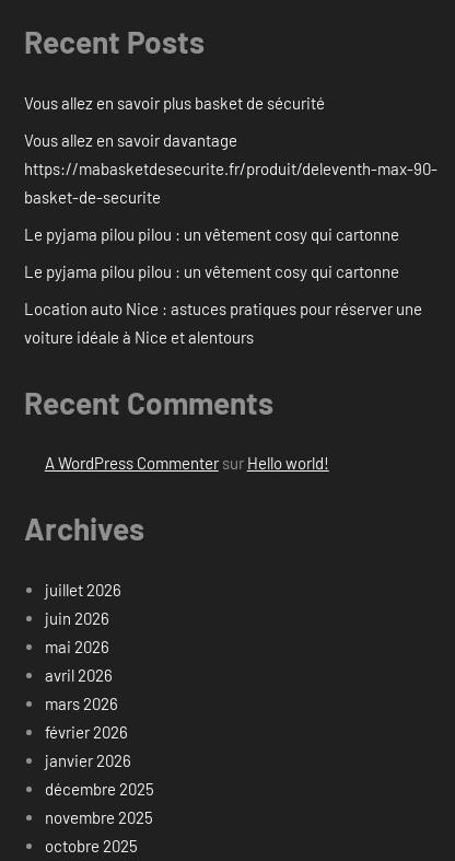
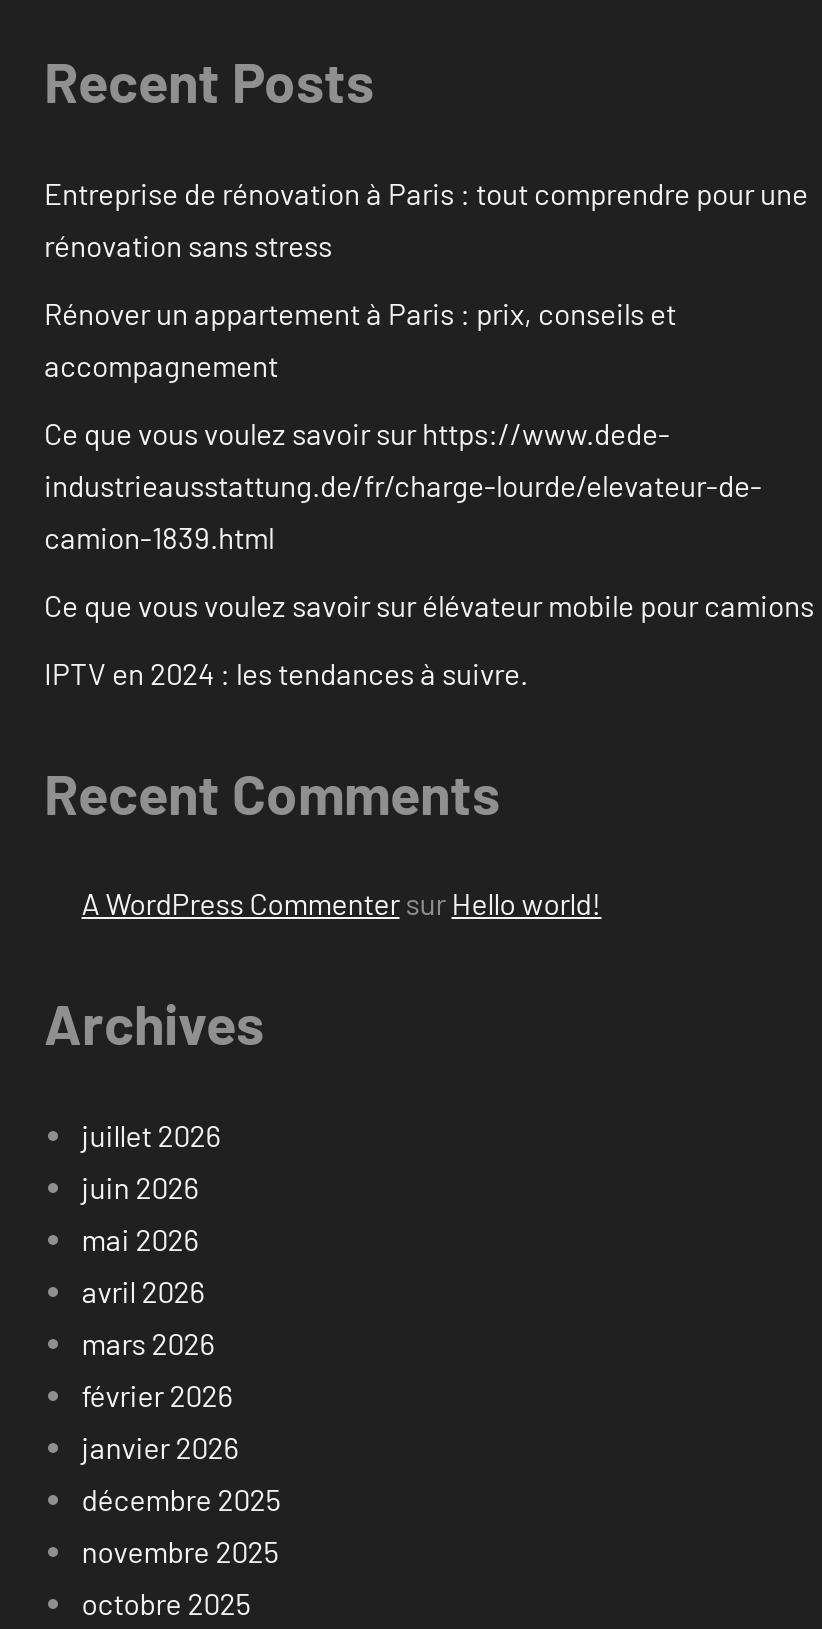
[24,93,325,112] Vous allez en savoir plus basket de sécurité -> [44,175,808,263] Entreprise de rénovation à Paris : tout comprendre pour une | rénovation sans stress
[24,130,437,207] Vous allez en savoir davantage | https://mabasketdesecurite.fr/produit/deleventh-max-90- | basket-de-securite -> [44,295,676,383] Rénover un appartement à Paris : prix, conseils et | accompagnement
[24,224,399,244] Le pyjama pilou pilou : un vêtement cosy qui cartonne -> [44,415,762,555] Ce que vous voulez savoir sur https://www.dede- | industrieausstattung.de/fr/charge-lourde/elevateur-de- | camion-1839.html
[24,261,399,281] Le pyjama pilou pilou : un vêtement cosy qui cartonne -> [44,587,814,623] Ce que vous voulez savoir sur élévateur mobile pour camions
[24,298,422,347] Location auto Nice : astuces pratiques pour réserver une | voiture idéale à Nice et alentours -> [44,655,528,691] IPTV en 2024 : les tendances à suivre.

